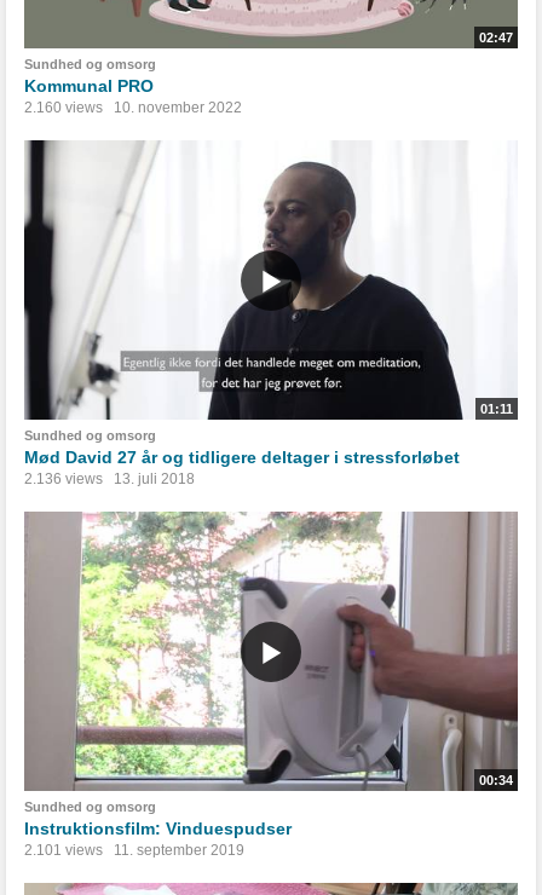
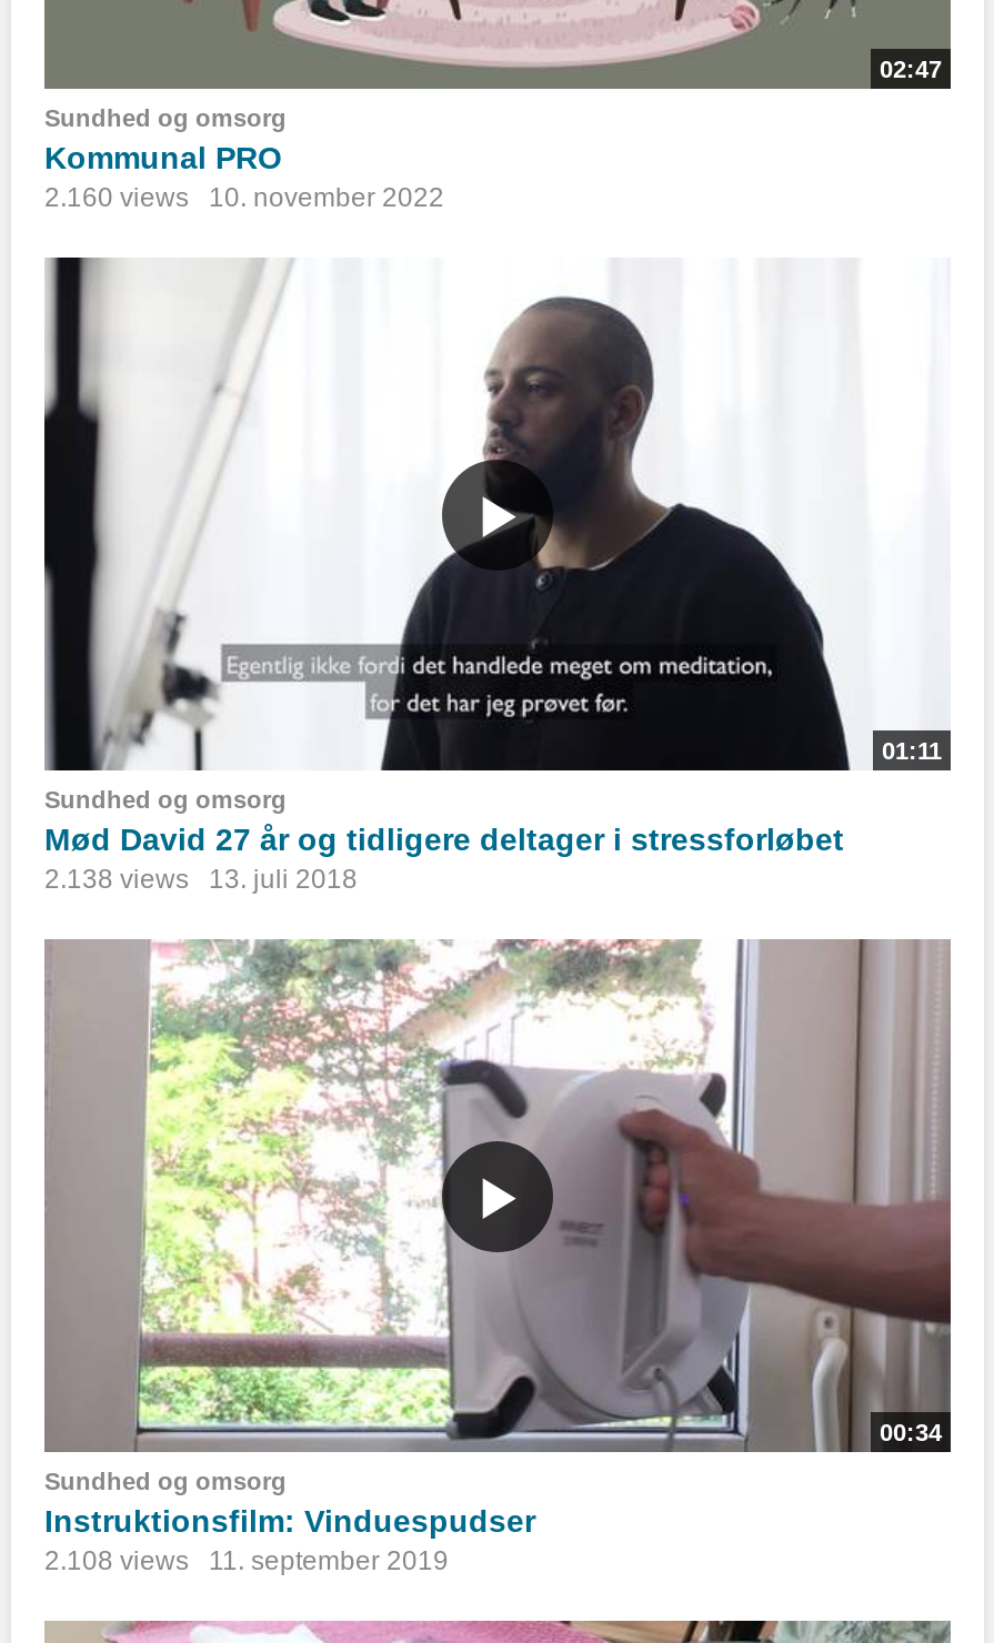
[24,471,195,488] 2.136 views 13. juli 2018 -> [44,864,358,895] 2.138 views 13. juli 2018
[24,842,244,859] 2.101 views 11. september 2019 -> [44,1546,449,1577] 2.108 views 11. september 2019

